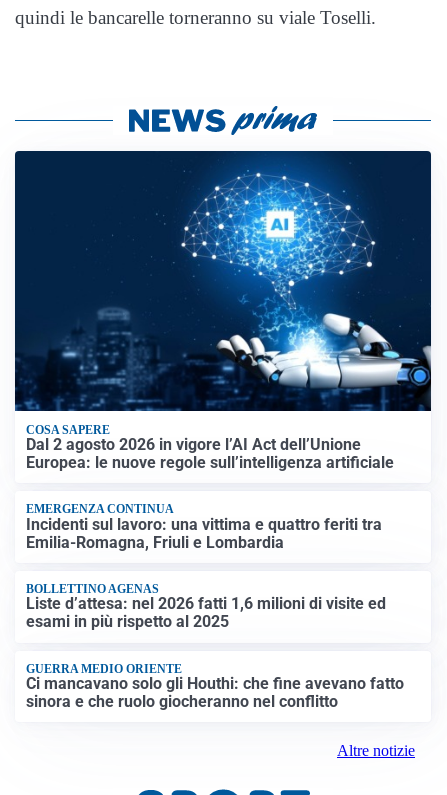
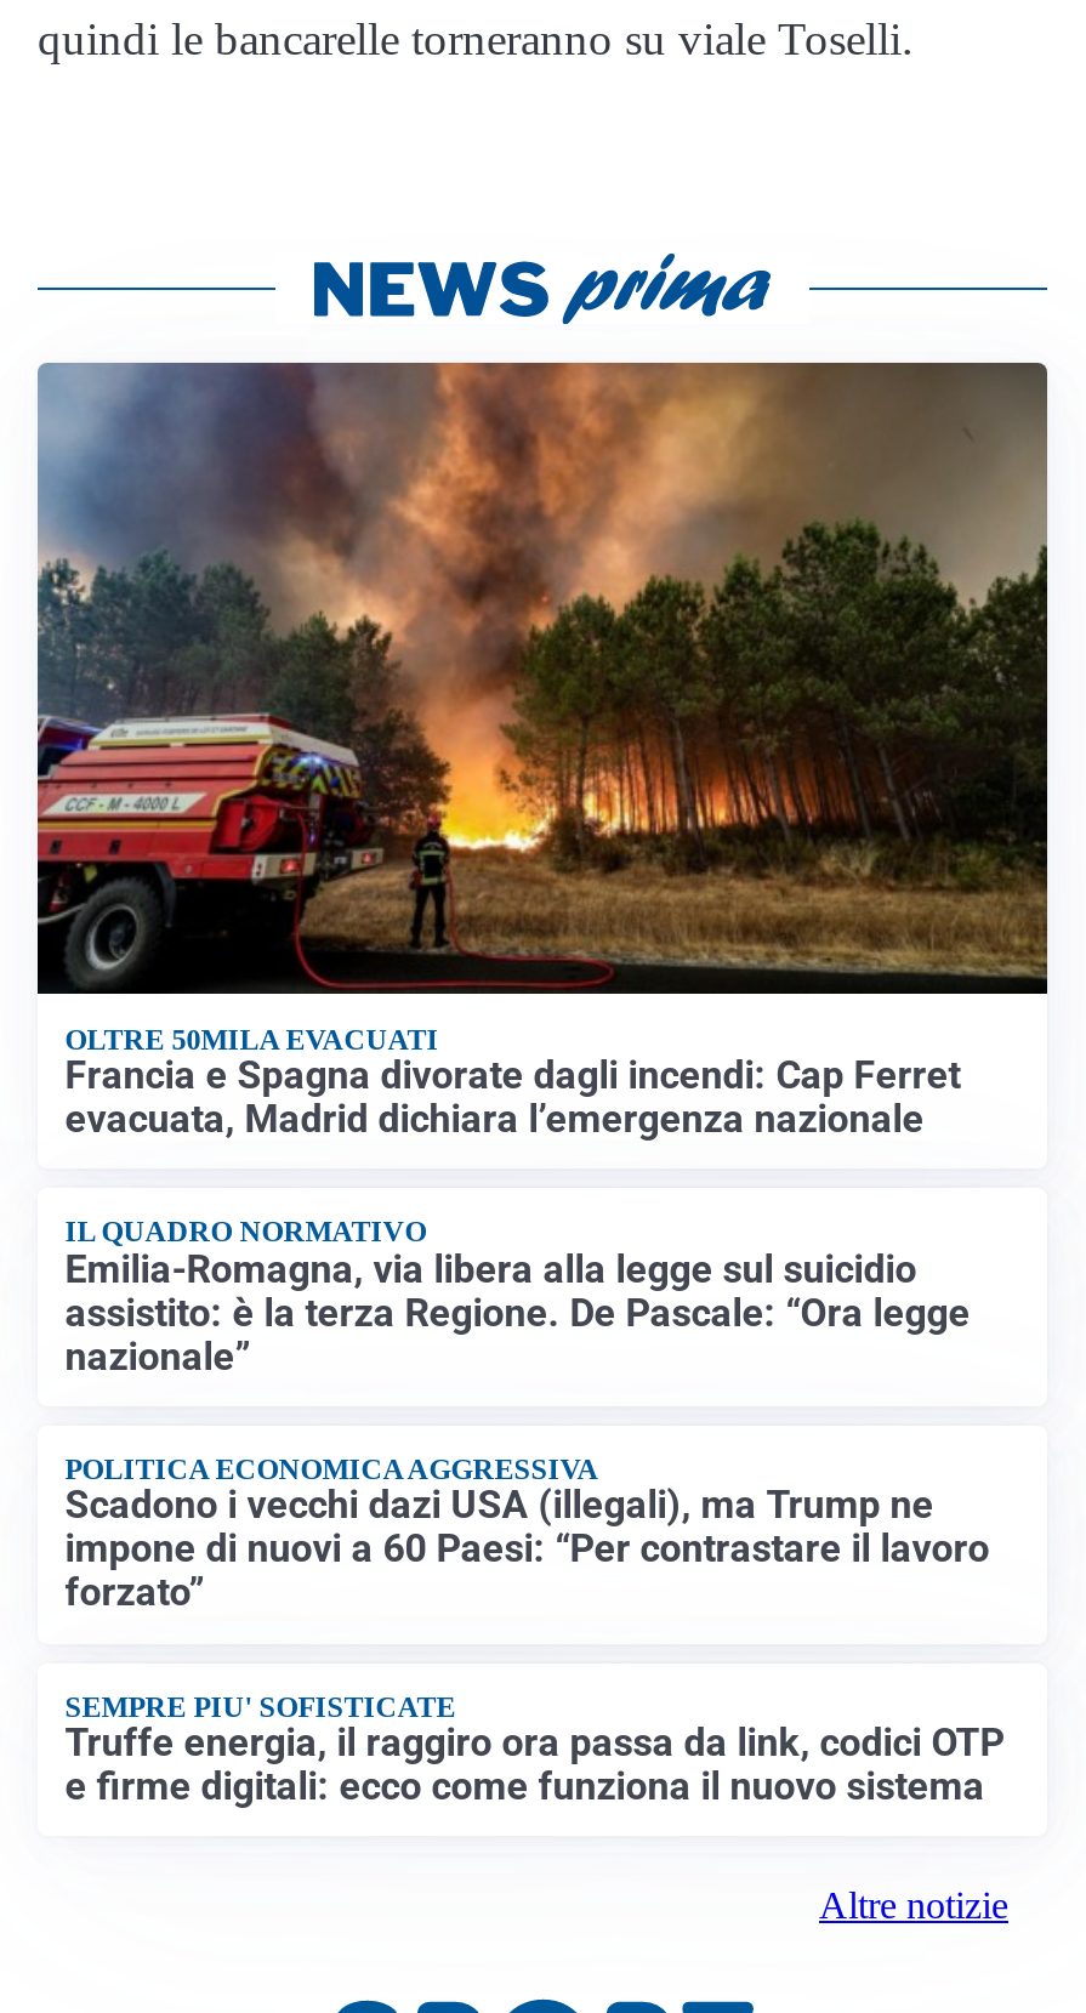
[14,150,432,472] [image] | COSA SAPERE | Dal 2 agosto 2026 in vigore l’AI Act dell’Unione | Europea: le nuove regole sull’intelligenza artificiale -> [35,360,1050,1142] [image] | OLTRE 50MILA EVACUATI | Francia e Spagna divorate dagli incendi: Cap Ferret | evacuata, Madrid dichiara l’emergenza nazionale
[26,502,382,552] EMERGENZA CONTINUA | Incidenti sul lavoro: una vittima e quattro feriti tra | Emilia-Romagna, Friuli e Lombardia -> [65,1215,970,1379] IL QUADRO NORMATIVO | Emilia-Romagna, via libera alla legge sul suicidio | assistito: è la terza Regione. De Pascale: “Ora legge | nazionale”
[26,582,386,631] BOLLETTINO AGENAS | Liste d’attesa: nel 2026 fatti 1,6 milioni di visite ed | esami in più rispetto al 2025 -> [65,1453,989,1616] POLITICA ECONOMICA AGGRESSIVA | Scadono i vecchi dazi USA (illegali), ma Trump ne | impone di nuovi a 60 Paesi: “Per contrastare il lavoro | forzato”
[26,662,404,711] GUERRA MEDIO ORIENTE | Ci mancavano solo gli Houthi: che fine avevano fatto | sinora e che ruolo giocheranno nel conflitto -> [65,1690,1004,1810] SEMPRE PIU' SOFISTICATE | Truffe energia, il raggiro ora passa da link, codici OTP | e firme digitali: ecco come funziona il nuovo sistema

